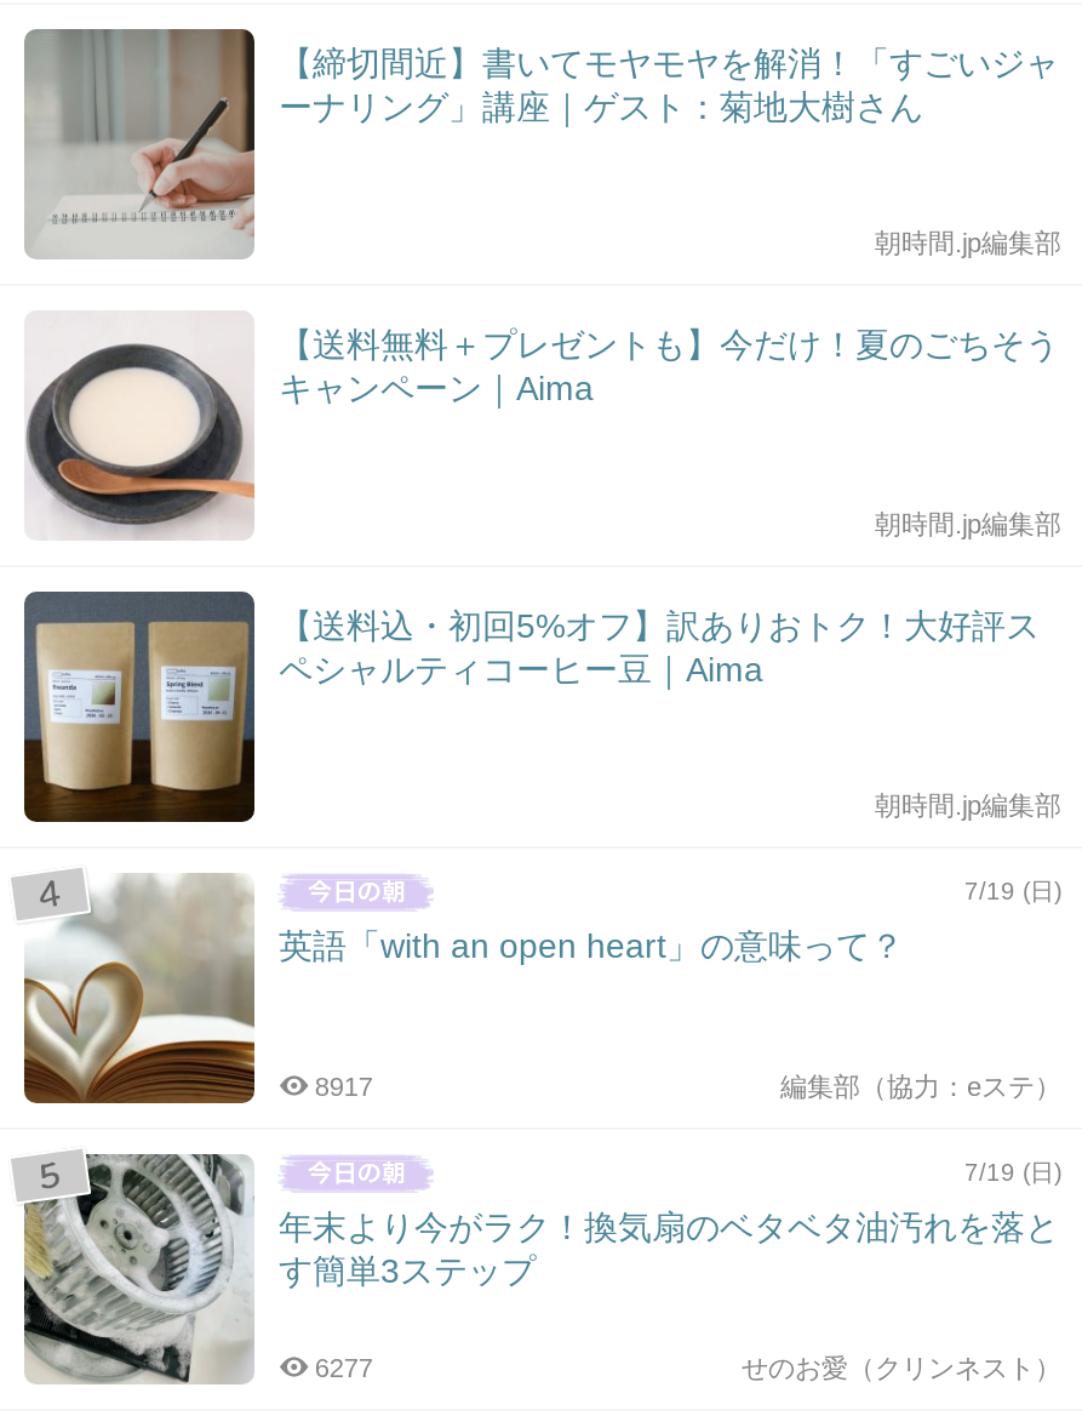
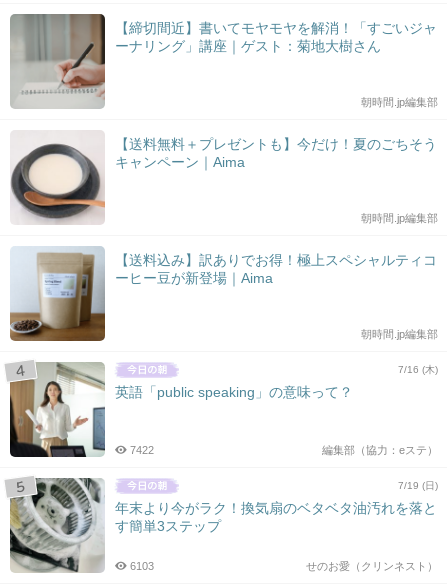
[22,589,1040,822] [image] | 【送料込・初回5%オフ】訳ありおトク！大好評ス | ペシャルティコーヒー豆｜Aima -> [9,246,437,342] [image] | 【送料込み】訳ありでお得！極上スペシャルティコ | ーヒー豆が新登場｜Aima
[22,875,904,1106] [image] | 英語「with an open heart」の意味って？ -> [9,362,353,458] [image] | 英語「public speaking」の意味って？
[964,878,1061,904] 7/19 (日) -> [398,364,438,375] 7/16 (木)
[315,1072,373,1101] 8917 -> [130,444,154,456] 7422
[315,1353,373,1382] 6277 -> [130,560,154,572] 6103

